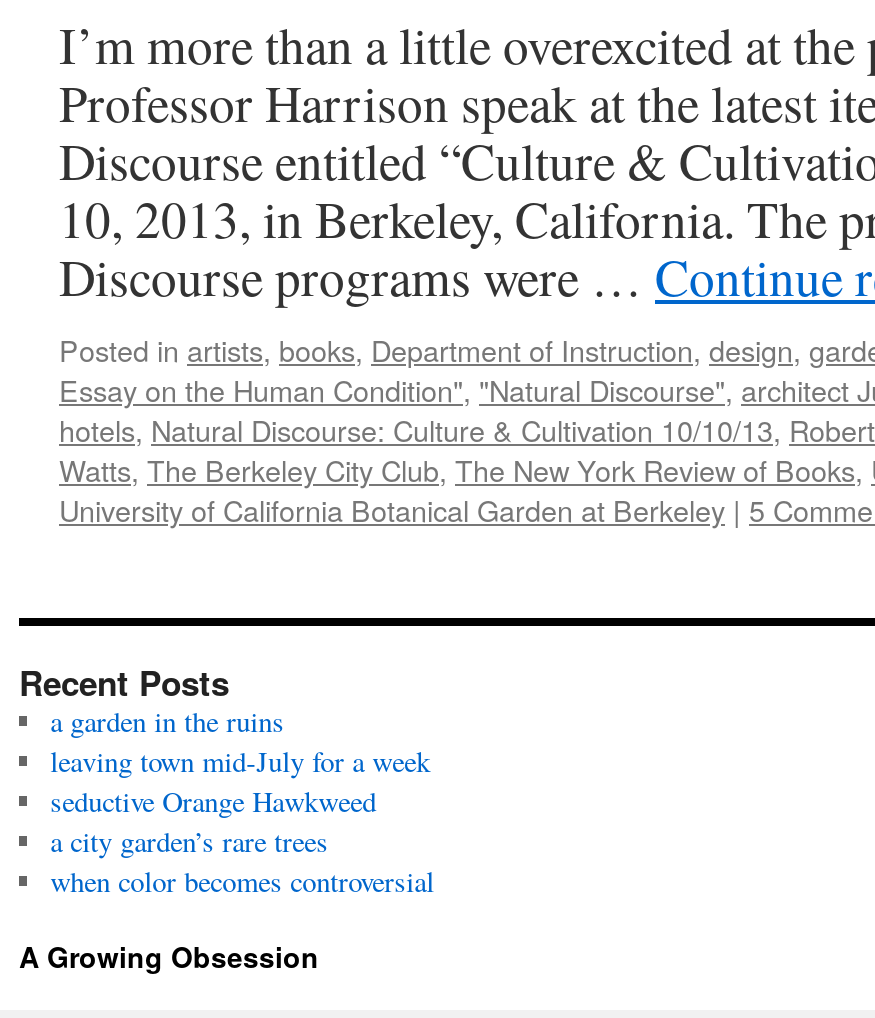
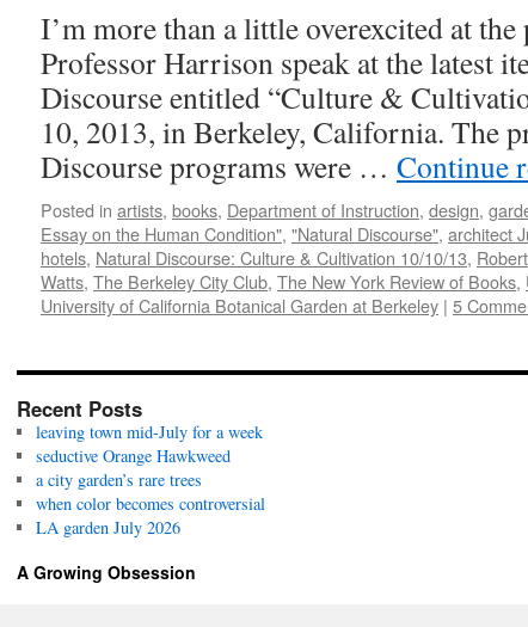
[50,702,284,740] a garden in the ruins -> none
moved [50,742,434,900] -> [35,420,265,515]: leaving town mid-July for a week | seductive Orange Hawkweed | a city garden’s rare trees | when color becomes controversial
none -> [35,516,180,539] LA garden July 2026

